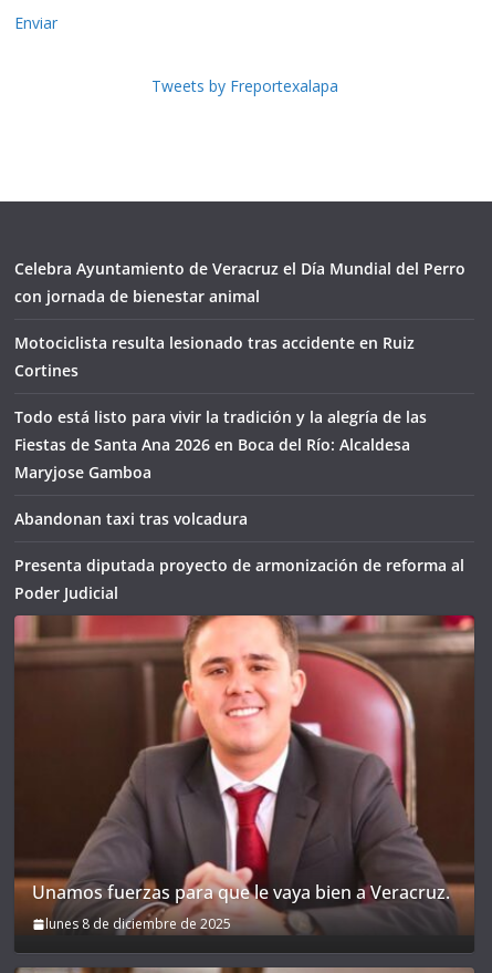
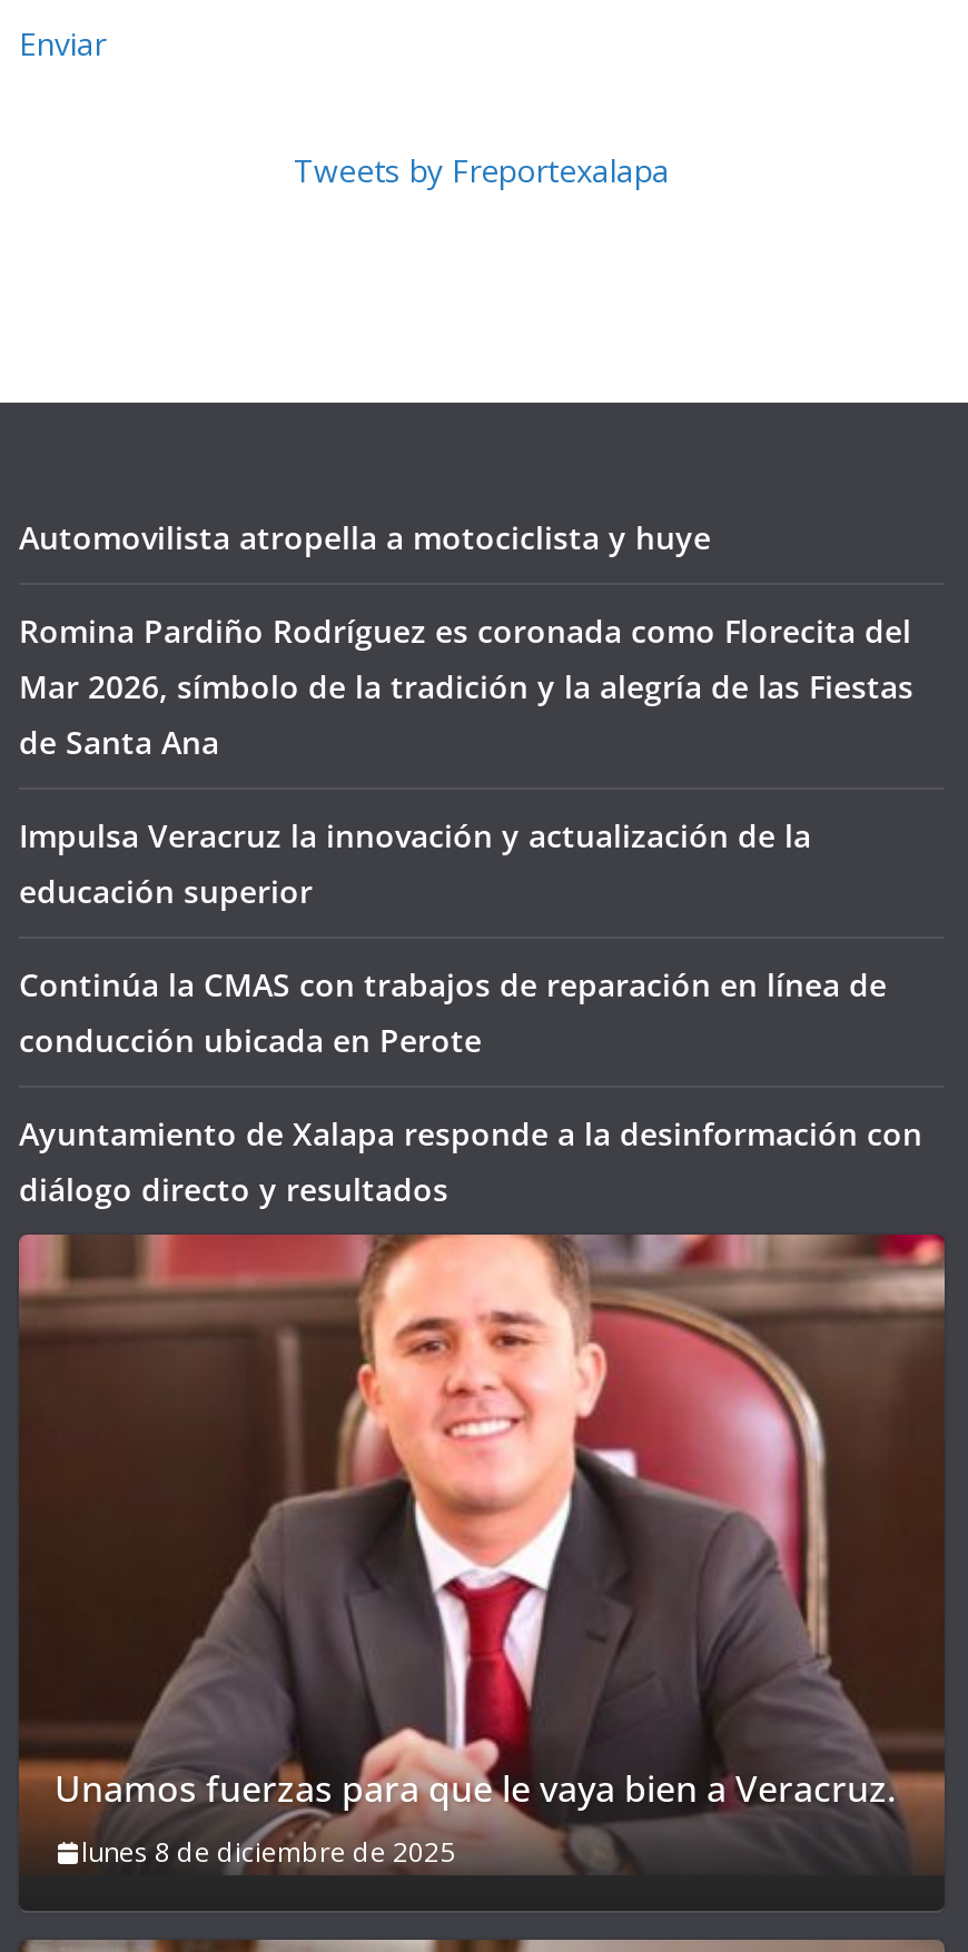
[14,258,465,307] Celebra Ayuntamiento de Veracruz el Día Mundial del Perro | con jornada de bienestar animal -> [19,516,711,558] Automovilista atropella a motociclista y huye
[14,333,415,381] Motociclista resulta lesionado tras accidente en Ruiz | Cortines -> [19,609,913,763] Romina Pardiño Rodríguez es coronada como Florecita del | Mar 2026, símbolo de la tradición y la alegría de las Fiestas | de Santa Ana
[14,407,427,483] Todo está listo para vivir la tradición y la alegría de las | Fiestas de Santa Ana 2026 en Boca del Río: Alcaldesa | Maryjose Gamboa -> [19,814,811,912] Impulsa Veracruz la innovación y actualización de la | educación superior
[14,509,248,530] Abandonan taxi tras volcadura -> [19,963,887,1061] Continúa la CMAS con trabajos de reparación en línea de | conducción ubicada en Perote
[14,555,464,604] Presenta diputada proyecto de armonización de reforma al | Poder Judicial -> [19,1112,922,1210] Ayuntamiento de Xalapa responde a la desinformación con | diálogo directo y resultados

